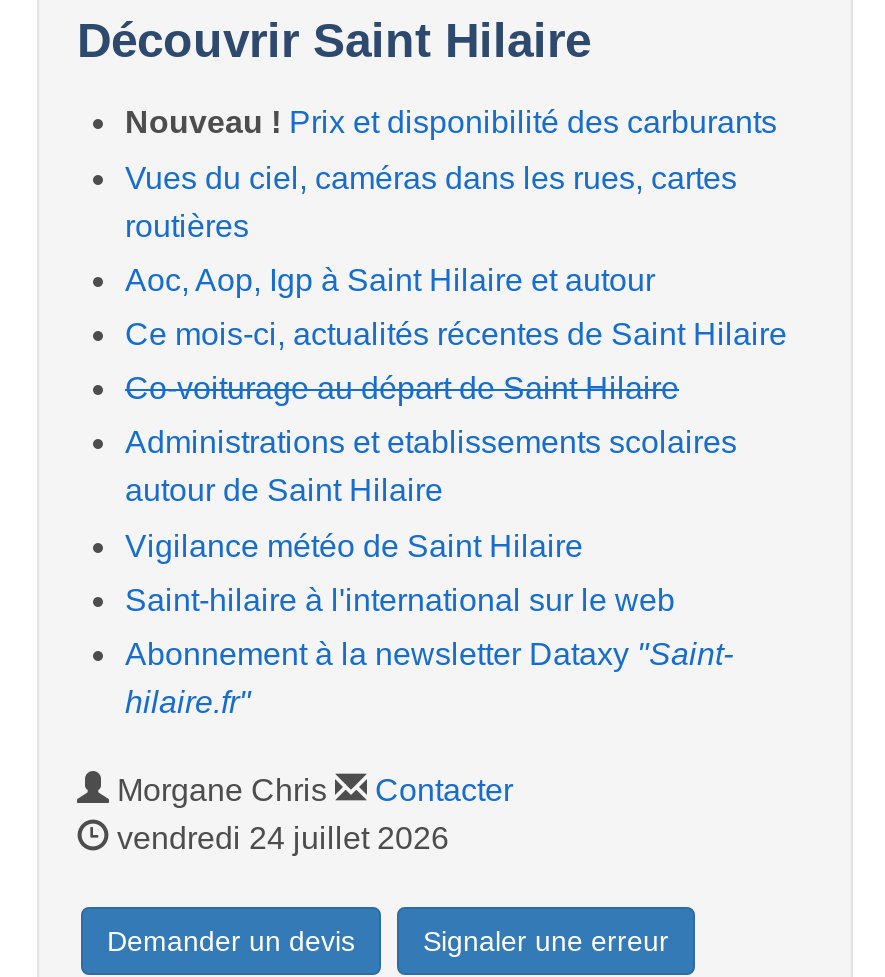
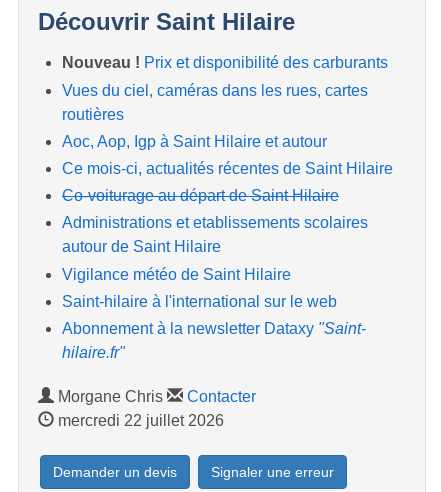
[109,821,449,855] vendredi 24 juillet 2026 -> [54,412,224,429] mercredi 22 juillet 2026

